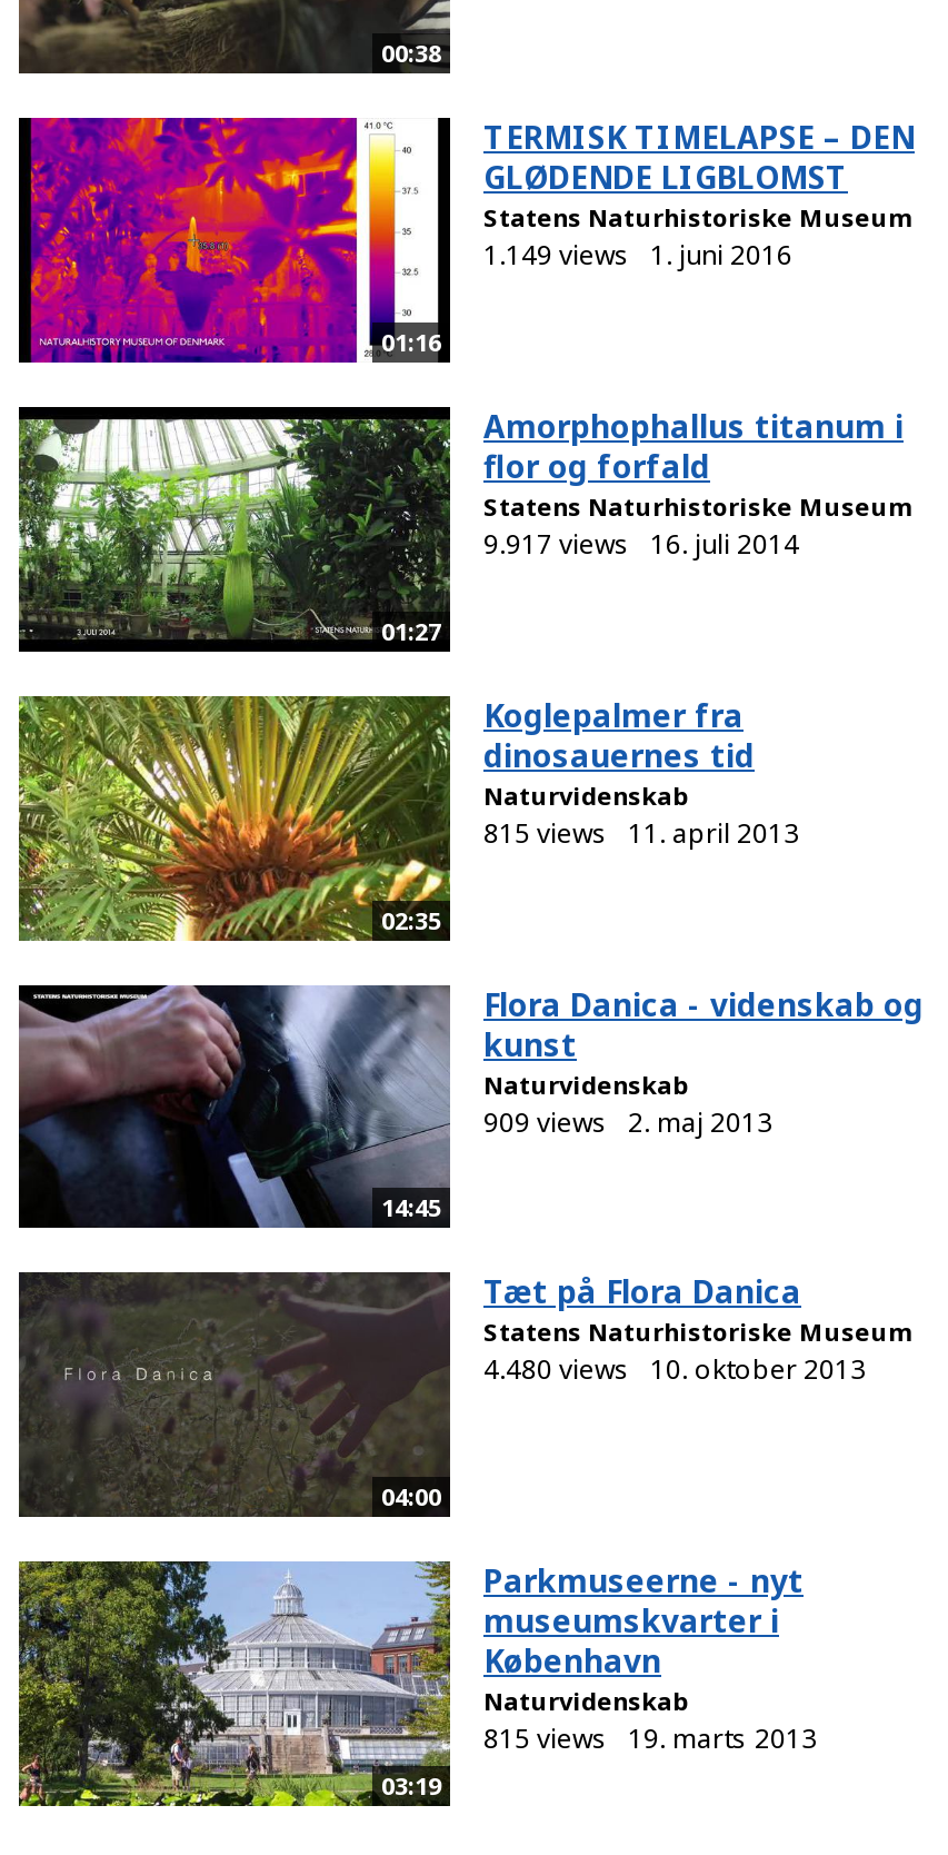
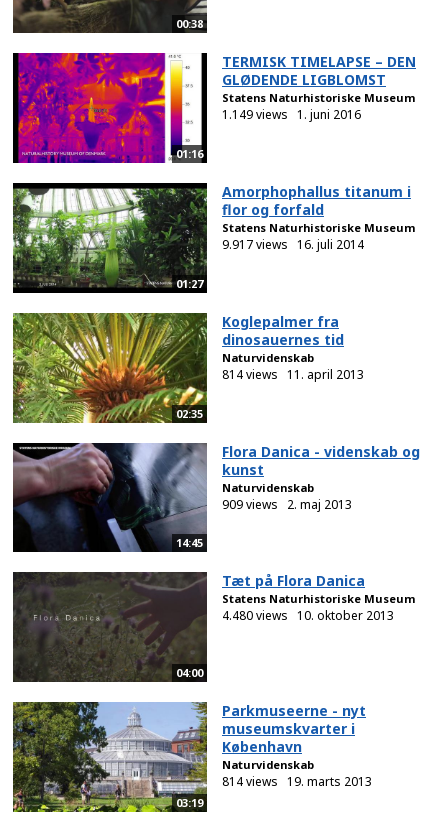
[483,813,799,851] 815 views 11. april 2013 -> [222,366,364,383] 814 views 11. april 2013
[483,1720,817,1758] 815 views 19. marts 2013 -> [222,773,372,790] 814 views 19. marts 2013

